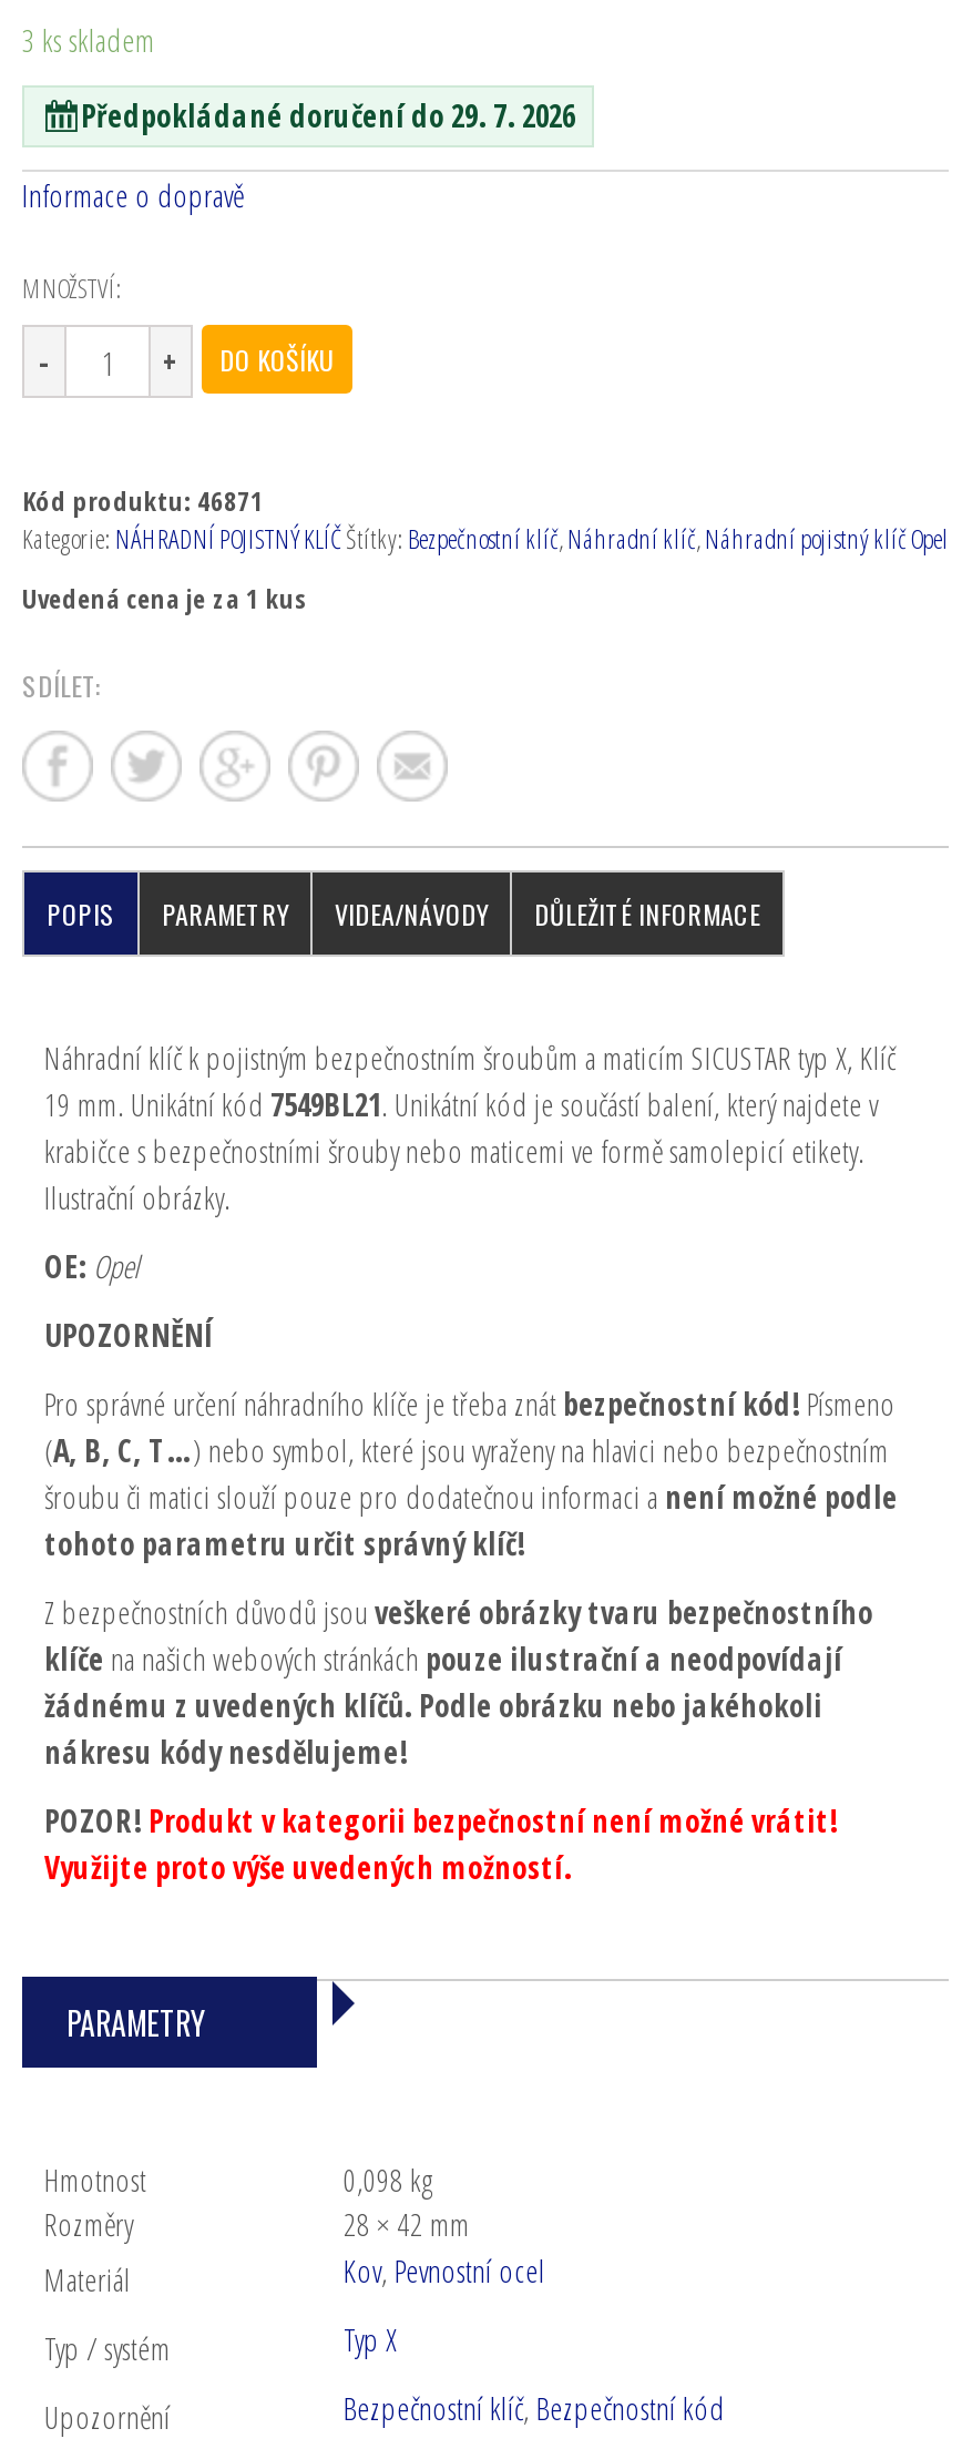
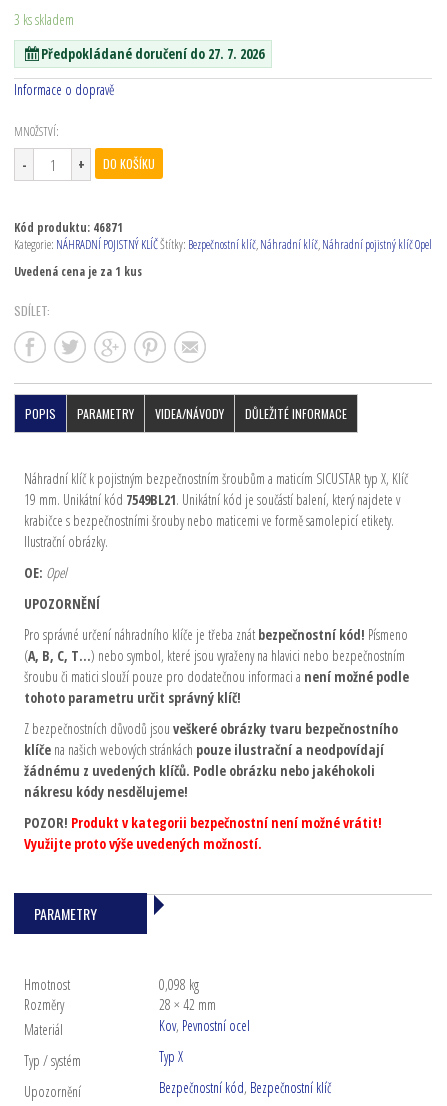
[81,95,575,137] Předpokládané doručení do 29. 7. 2026 -> [40,44,263,63] Předpokládané doručení do 27. 7. 2026
[344,2388,725,2430] Bezpečnostní klíč, Bezpečnostní kód -> [159,1078,331,1097] Bezpečnostní kód, Bezpečnostní klíč

